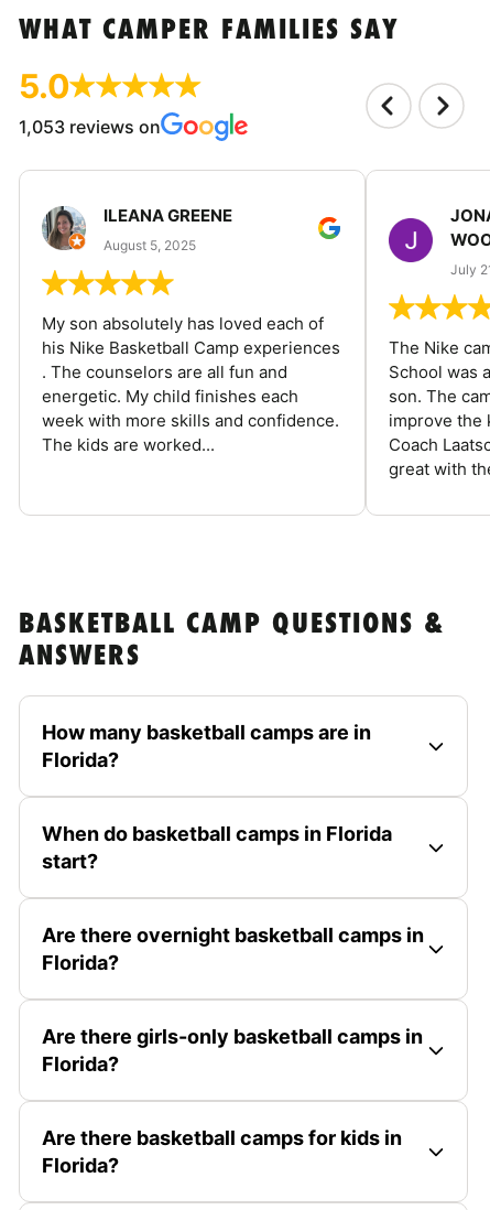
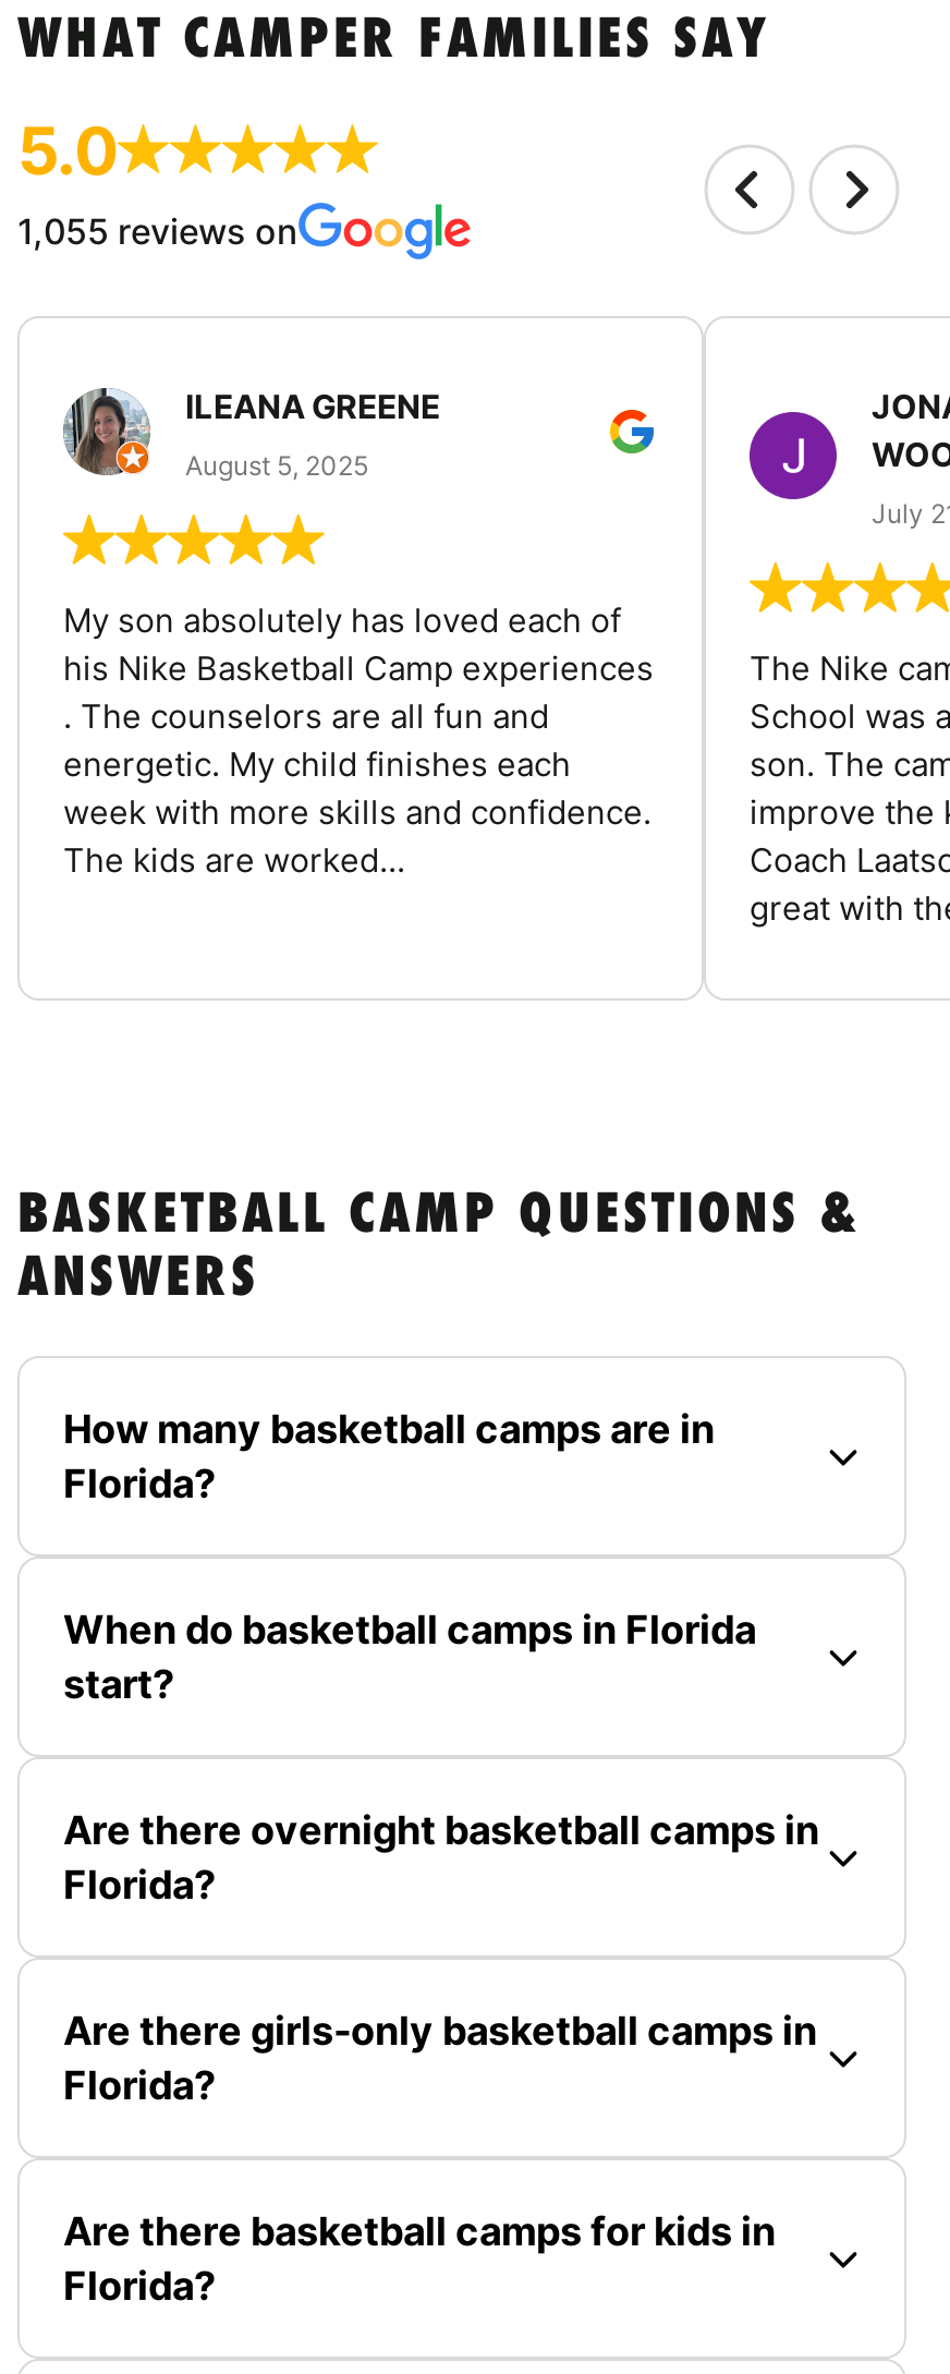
[19,115,161,138] 1,053 reviews on -> [17,209,299,252] 1,055 reviews on

